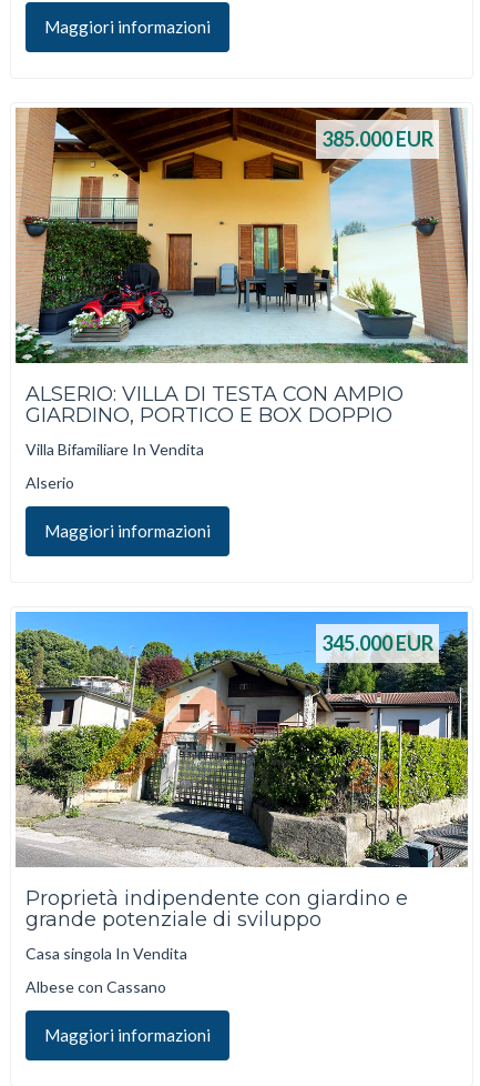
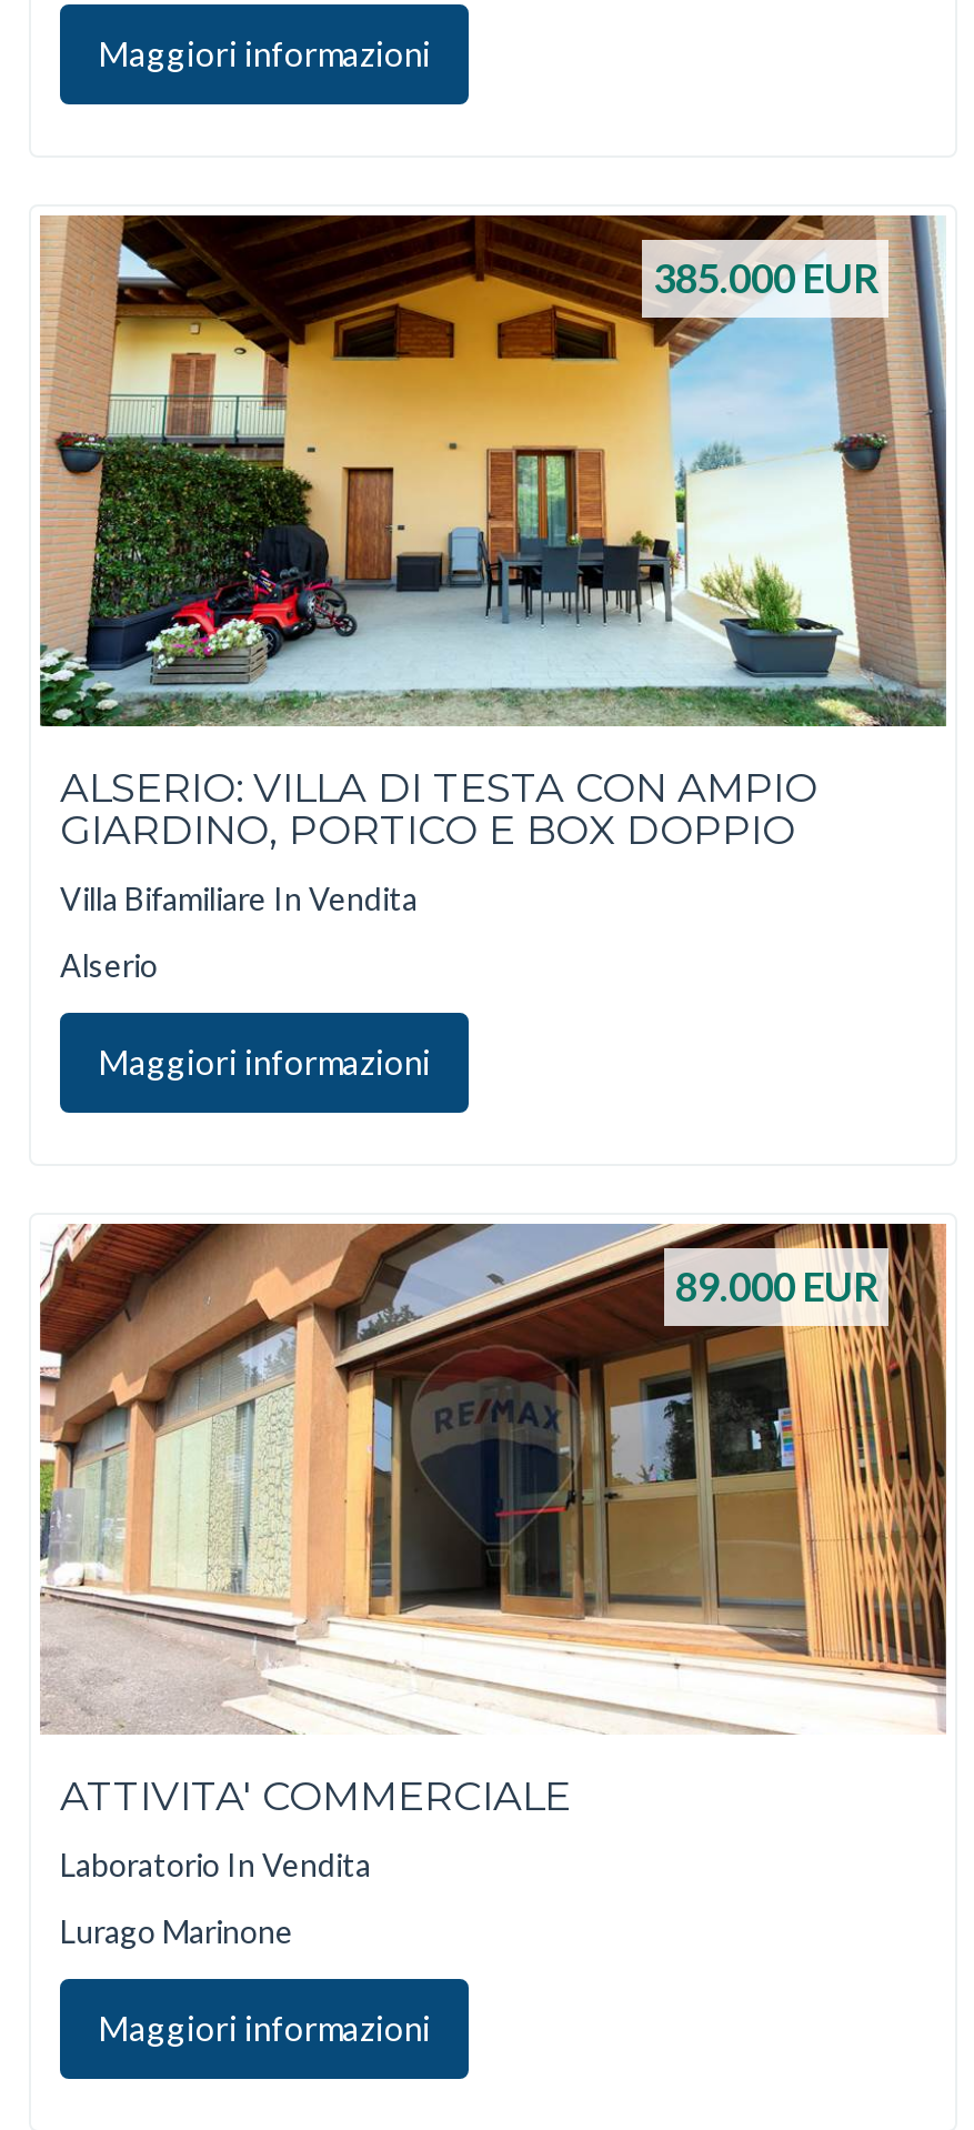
[14,611,469,868] [image] | 345.000 EUR -> [40,1222,948,1732] [image] | 89.000 EUR
[25,886,408,932] Proprietà indipendente con giardino e | grande potenziale di sviluppo -> [60,1772,571,1821] ATTIVITA' COMMERCIALE
[25,943,187,962] Casa singola In Vendita -> [60,1845,371,1882] Laboratorio In Vendita
[25,977,166,996] Albese con Cassano -> [60,1912,293,1950] Lurago Marinone

